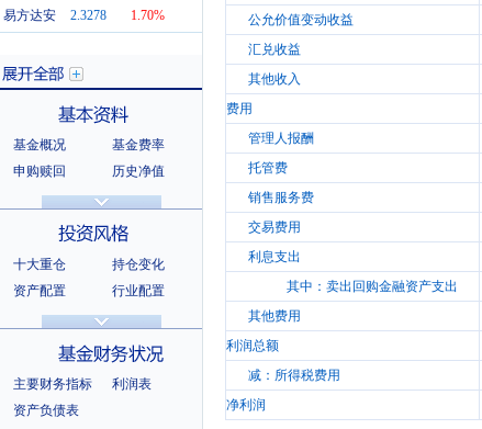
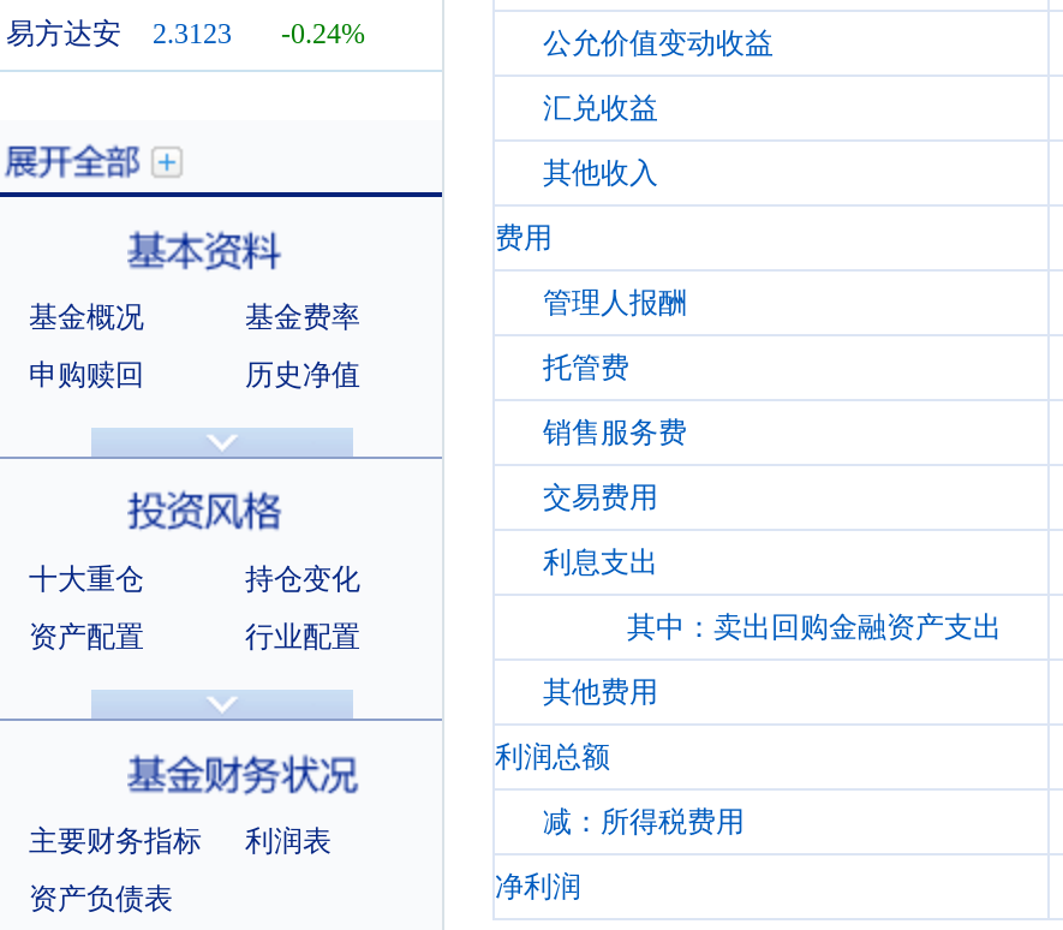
[70,8,106,23] 2.3278 -> [153,17,232,50] 2.3123
[131,8,165,23] 1.70% -> [281,17,365,50] -0.24%

